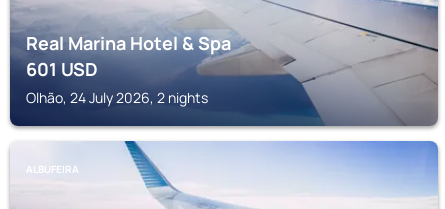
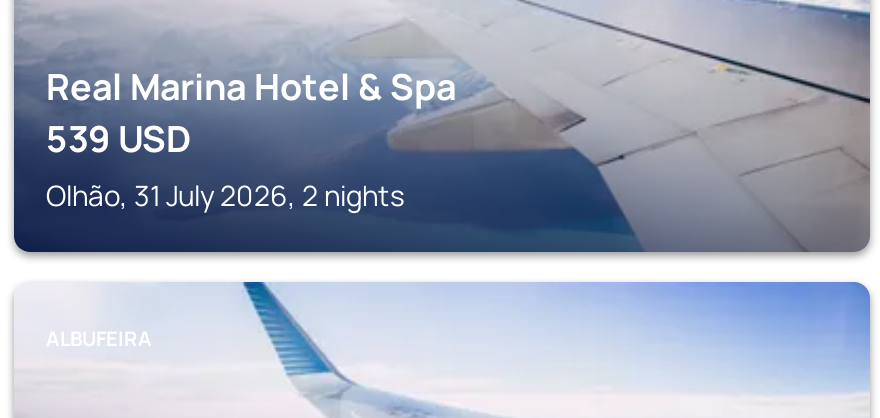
[26,57,98,81] 601 USD -> [46,114,192,162] 539 USD
[26,88,208,107] Olhão, 24 July 2026, 2 nights -> [46,176,404,214] Olhão, 31 July 2026, 2 nights

